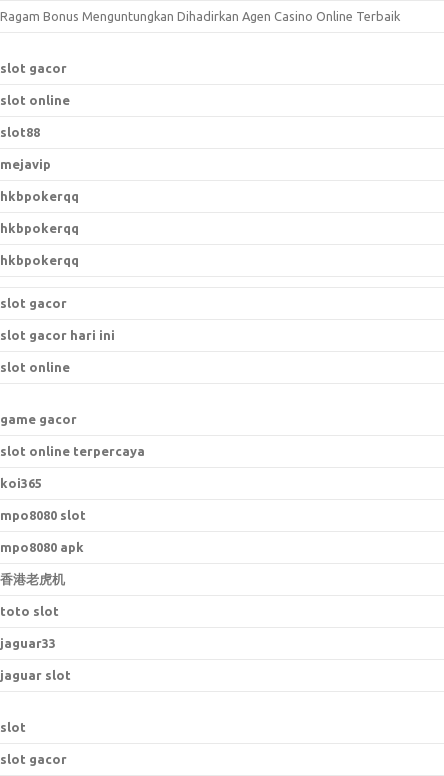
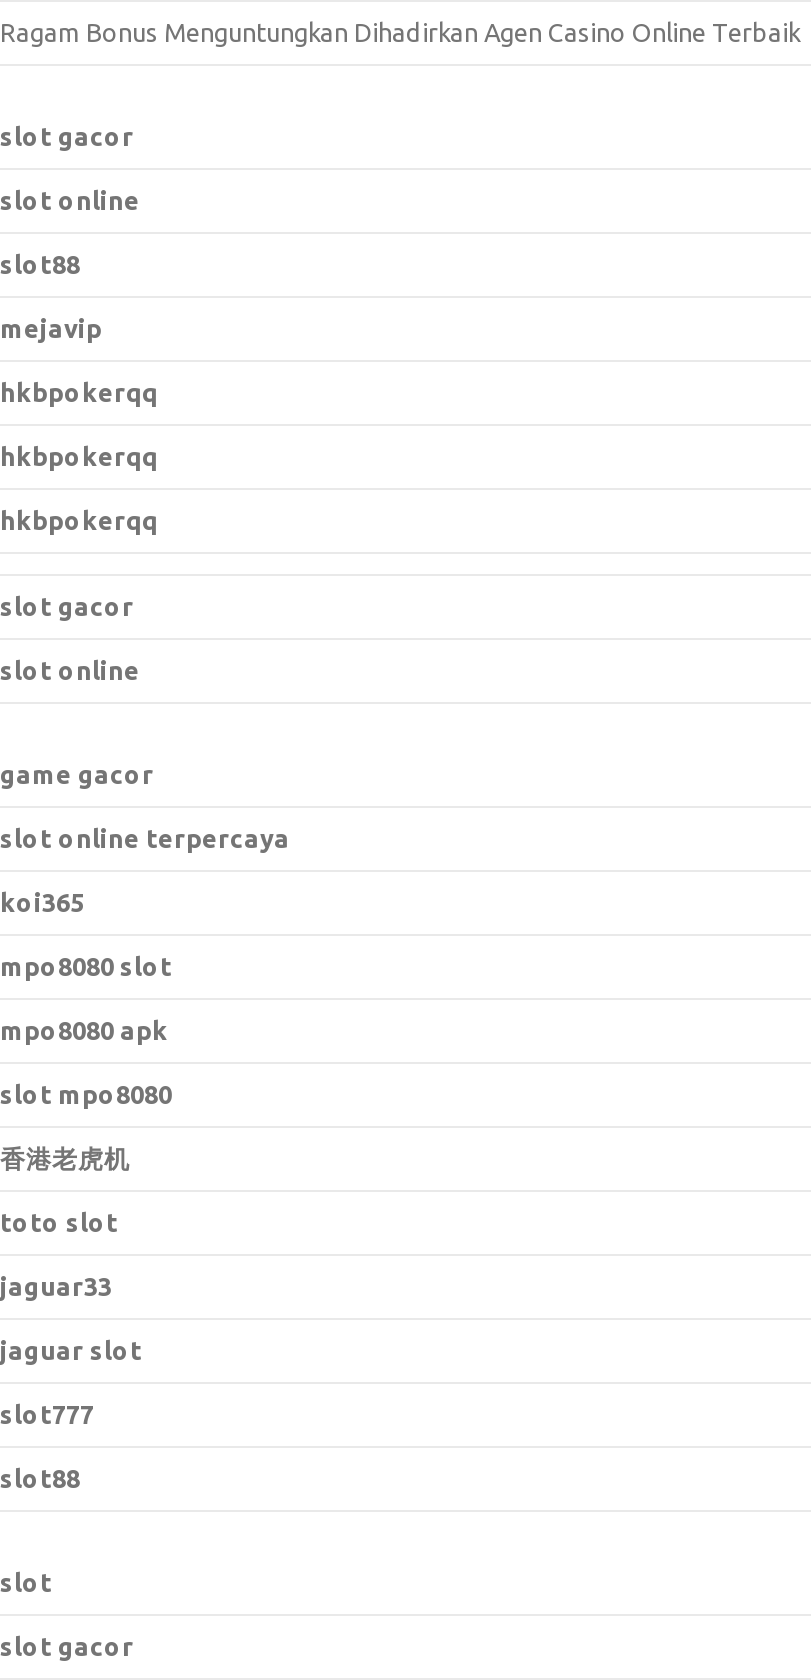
[0,328,115,342] slot gacor hari ini -> none
moved [0,360,145,554] -> [0,656,290,1044]: slot online | game gacor | slot online terpercaya | koi365 | mpo8080 slot | mpo8080 apk
none -> [0,1080,172,1108] slot mpo8080
none -> [0,1400,94,1492] slot777 | slot88

